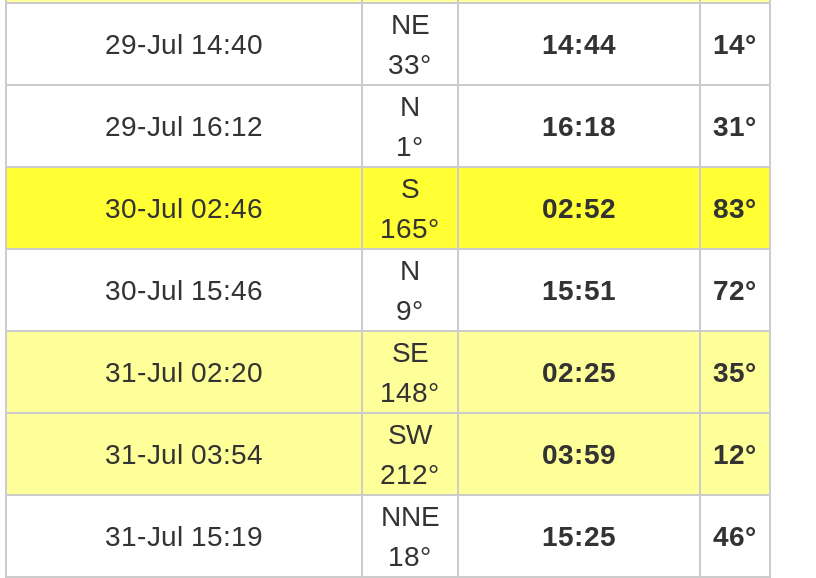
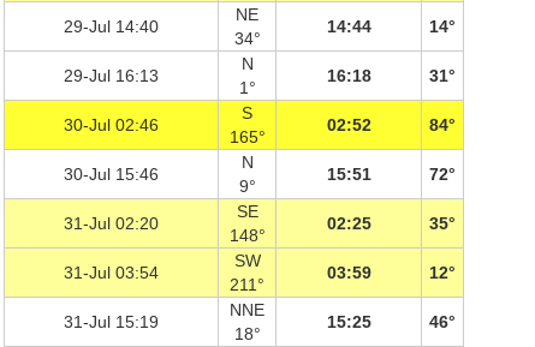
[388,48,432,80] 33° -> [234,29,260,48] 34°
[105,110,263,142] 29-Jul 16:12 -> [64,66,159,85] 29-Jul 16:13
[713,192,757,224] 83° -> [429,115,456,134] 84°
[380,458,440,490] 212° -> [230,275,264,294] 211°

